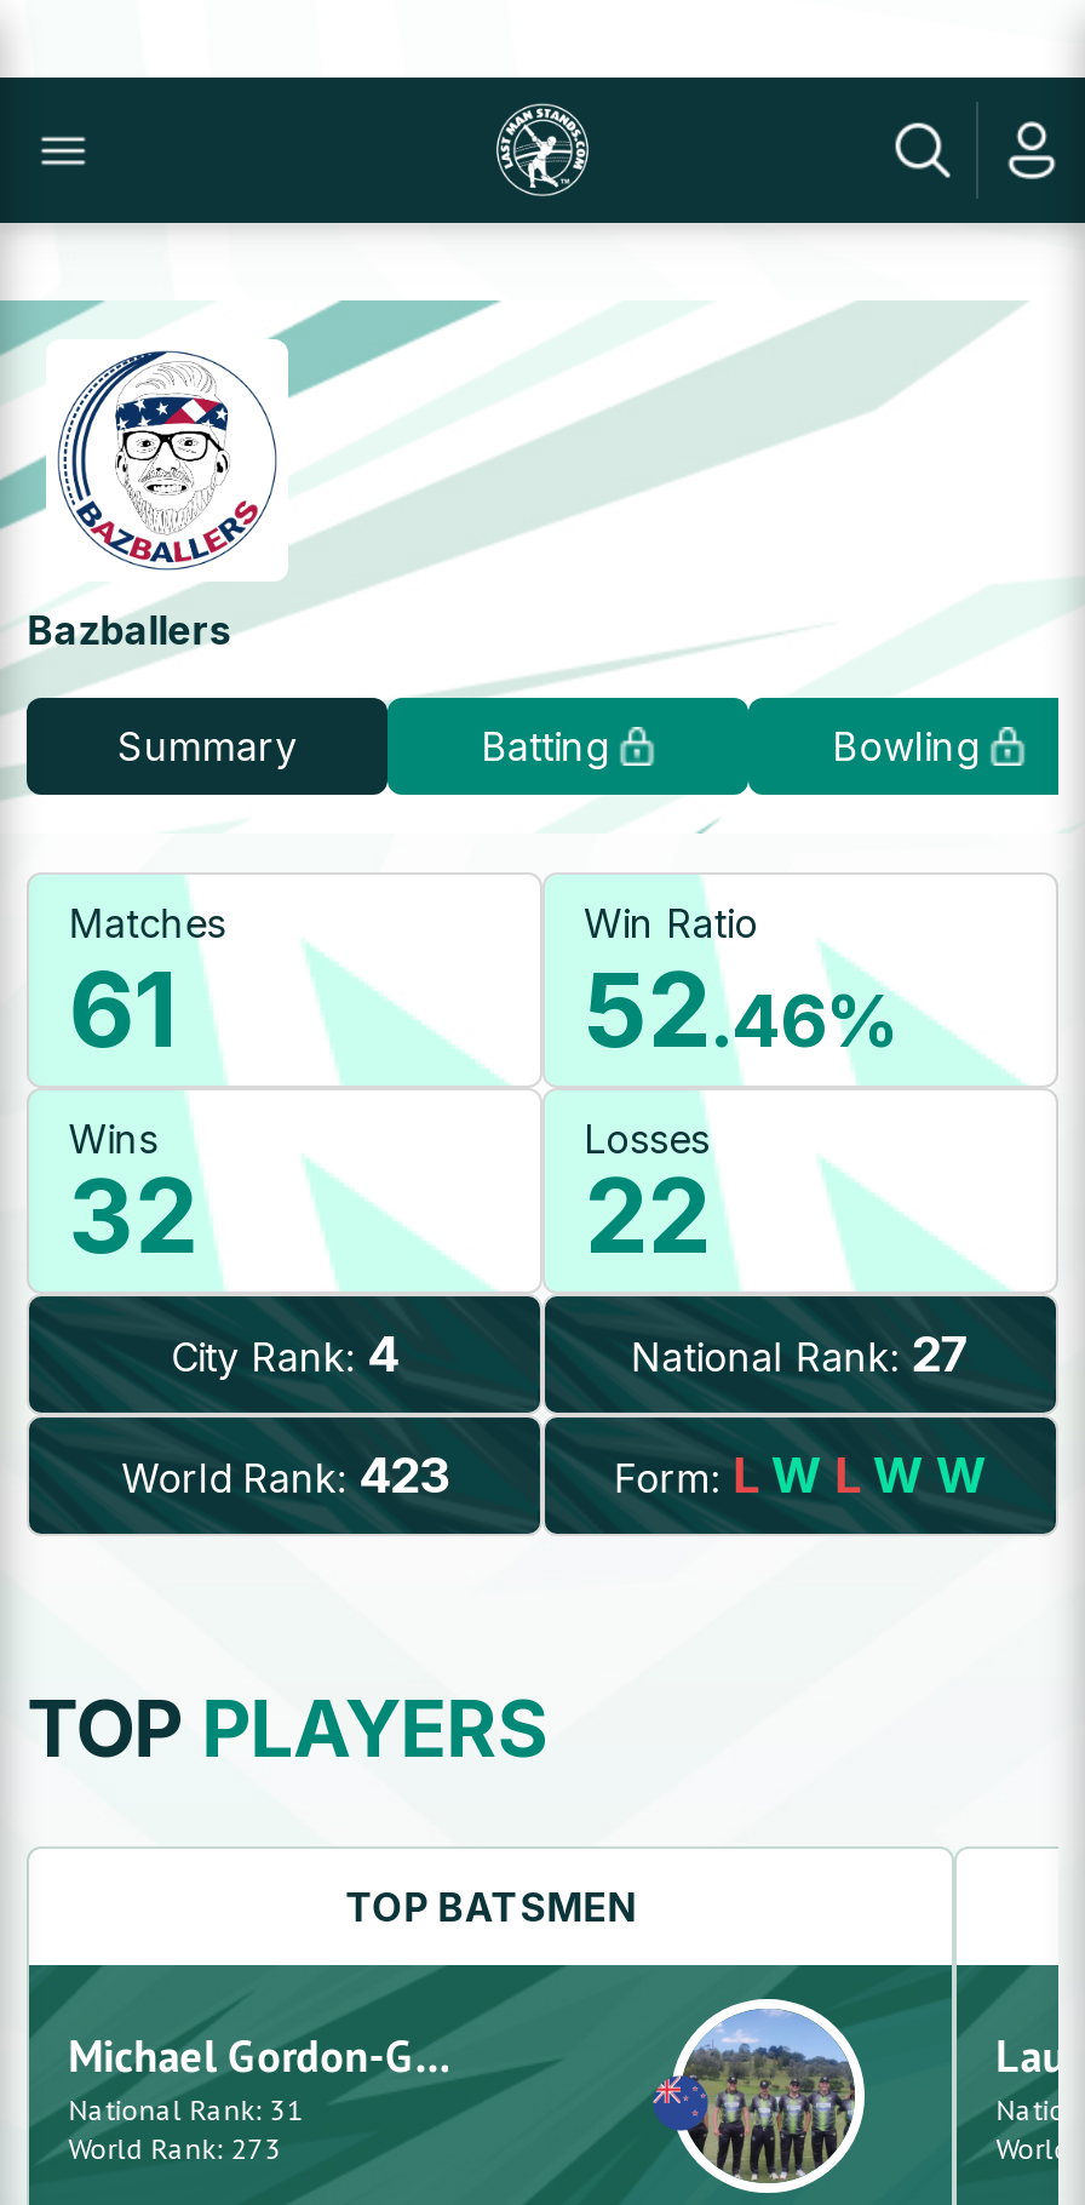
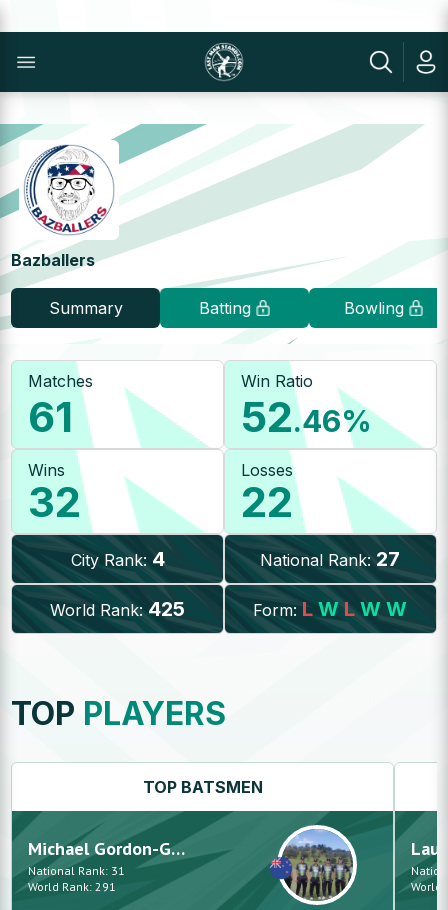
[121,1447,448,1505] World Rank: 423 -> [50,597,185,621] World Rank: 425
[68,2130,281,2166] World Rank: 273 -> [28,879,116,894] World Rank: 291

